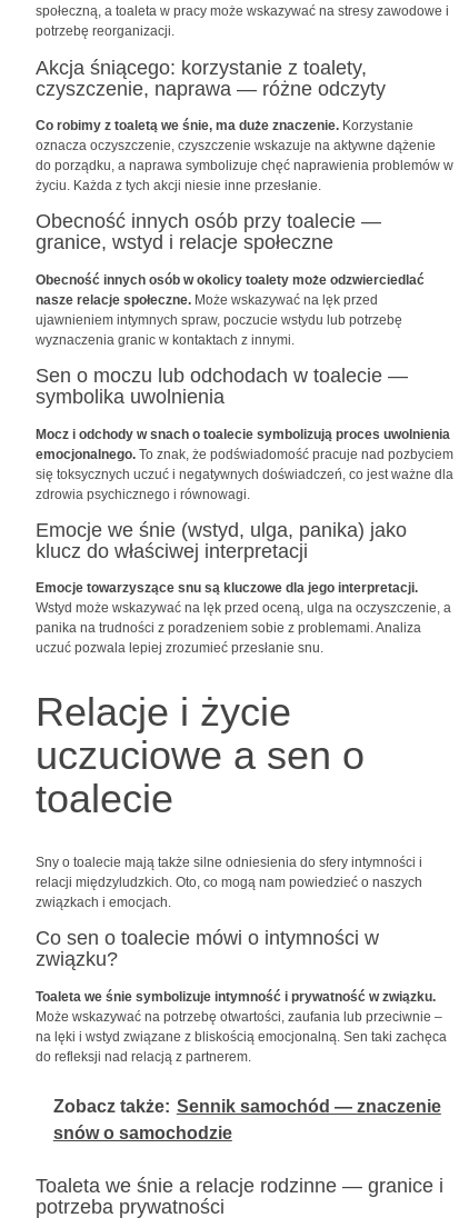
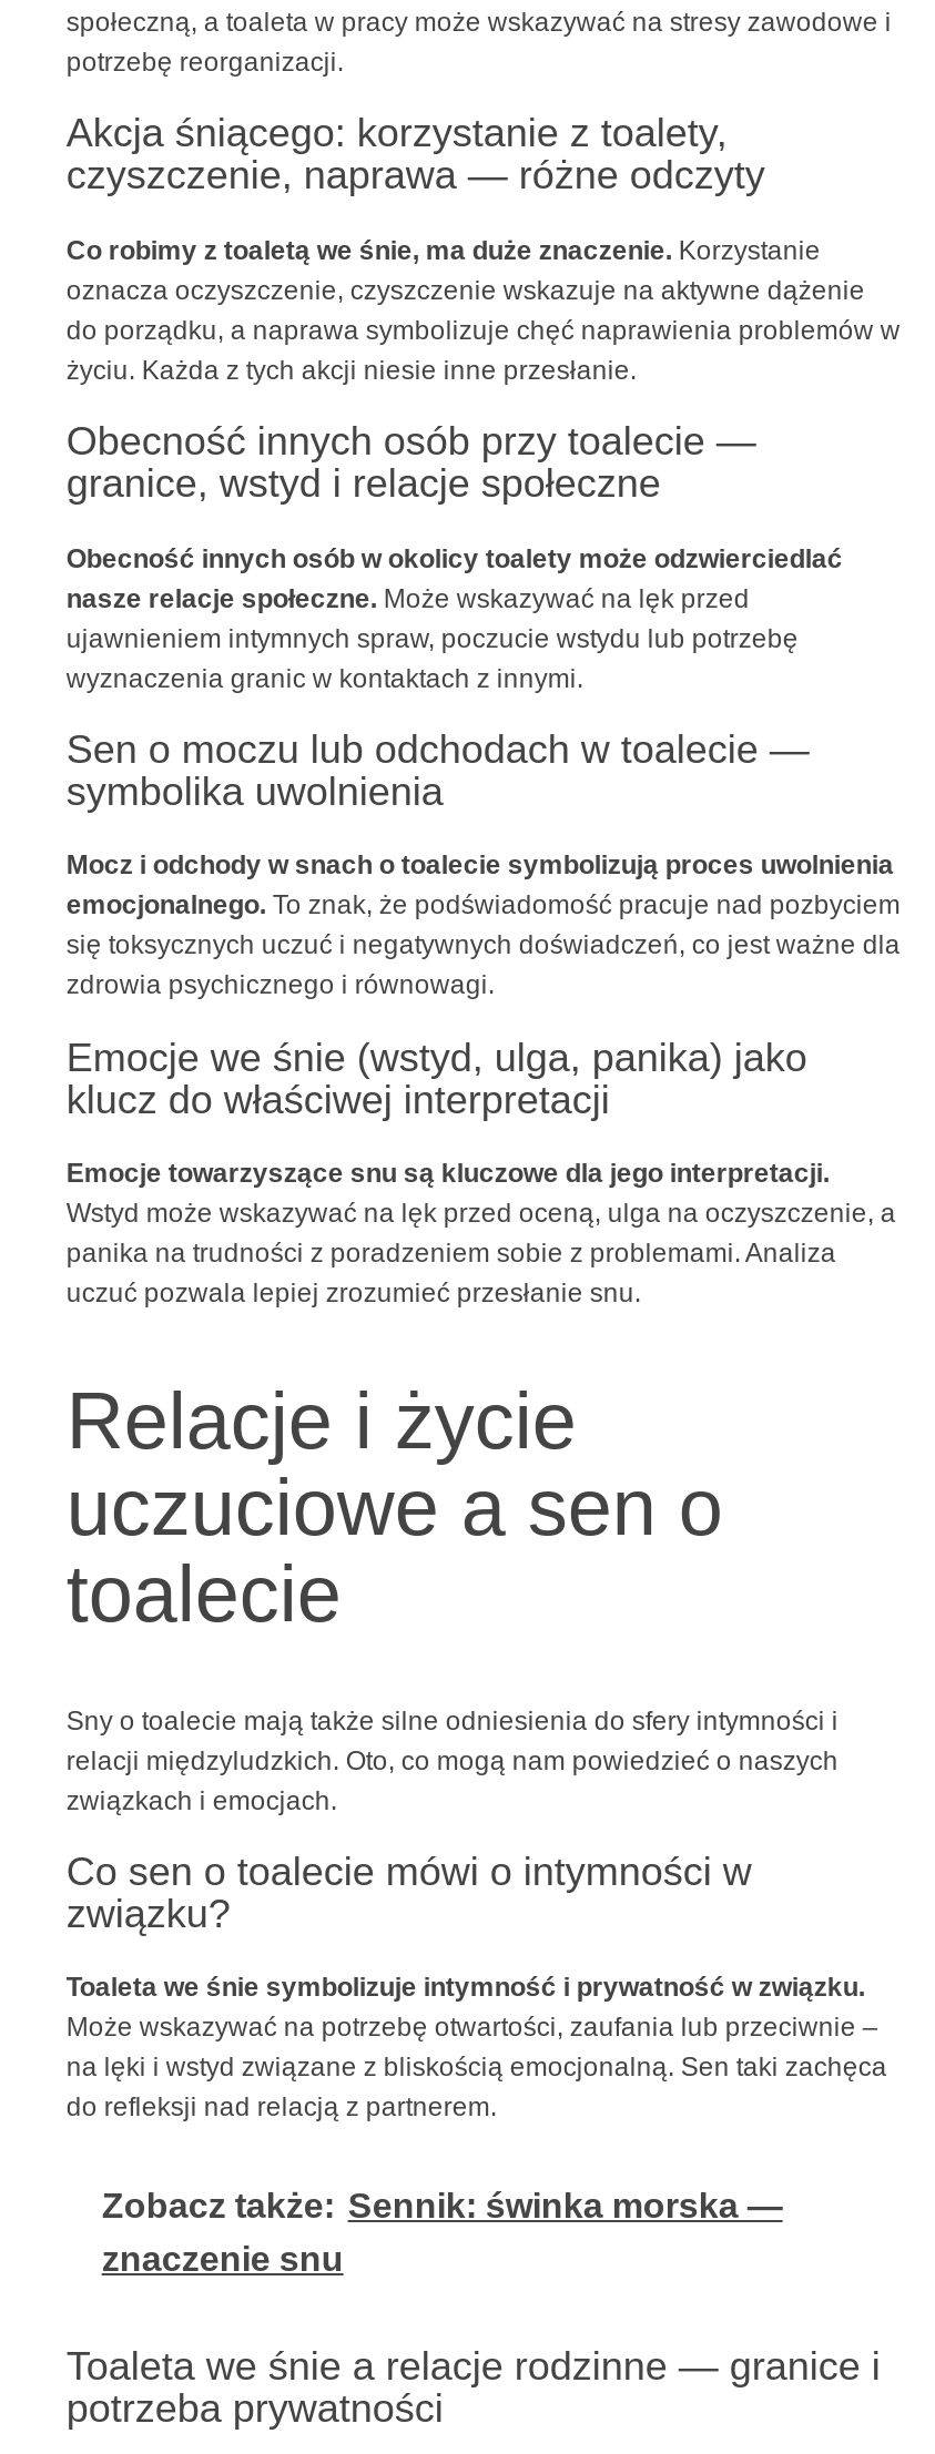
[53,1097,441,1142] Zobacz także: Sennik samochód — znaczenie | snów o samochodzie -> [102,2188,783,2279] Zobacz także: Sennik: świnka morska — | znaczenie snu

